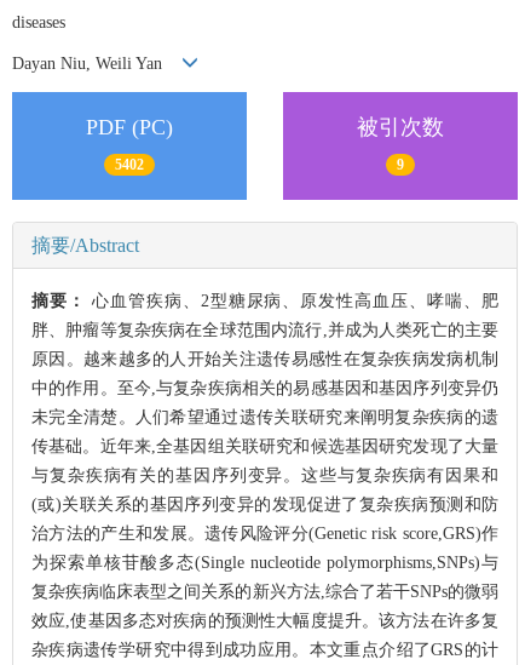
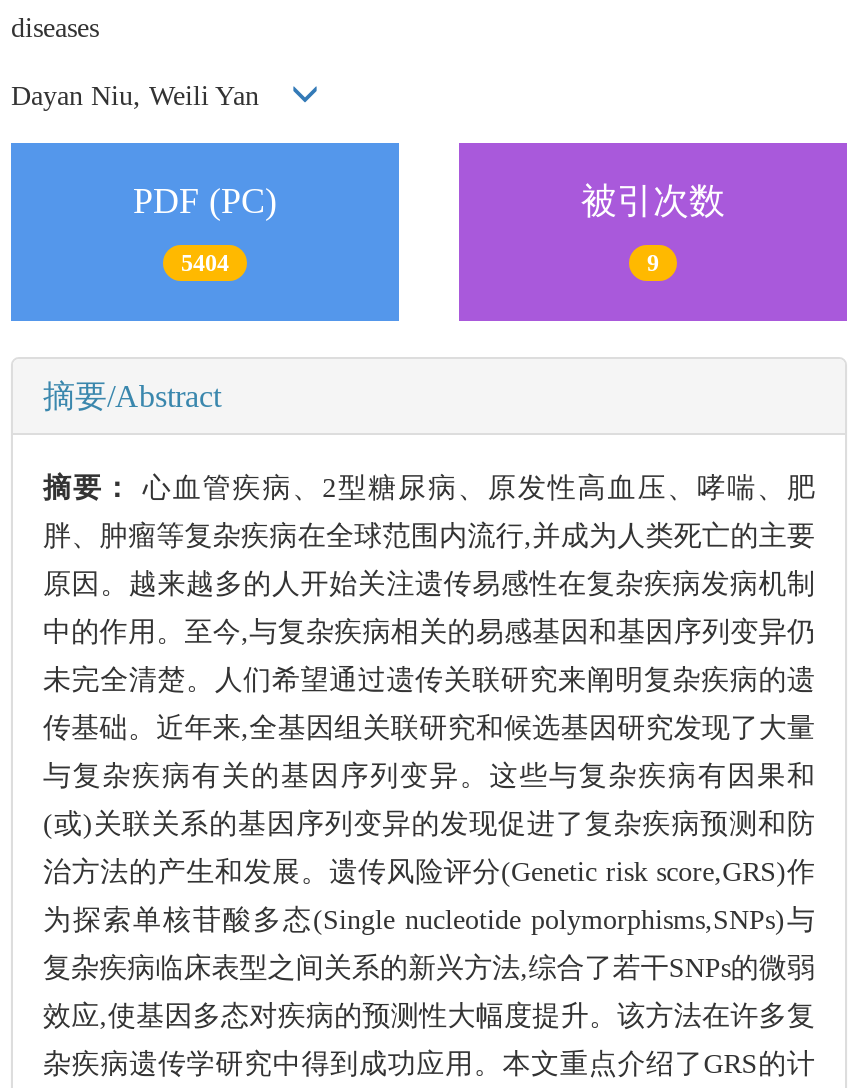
[115,156,144,173] 5402 -> [181,248,229,276] 5404

